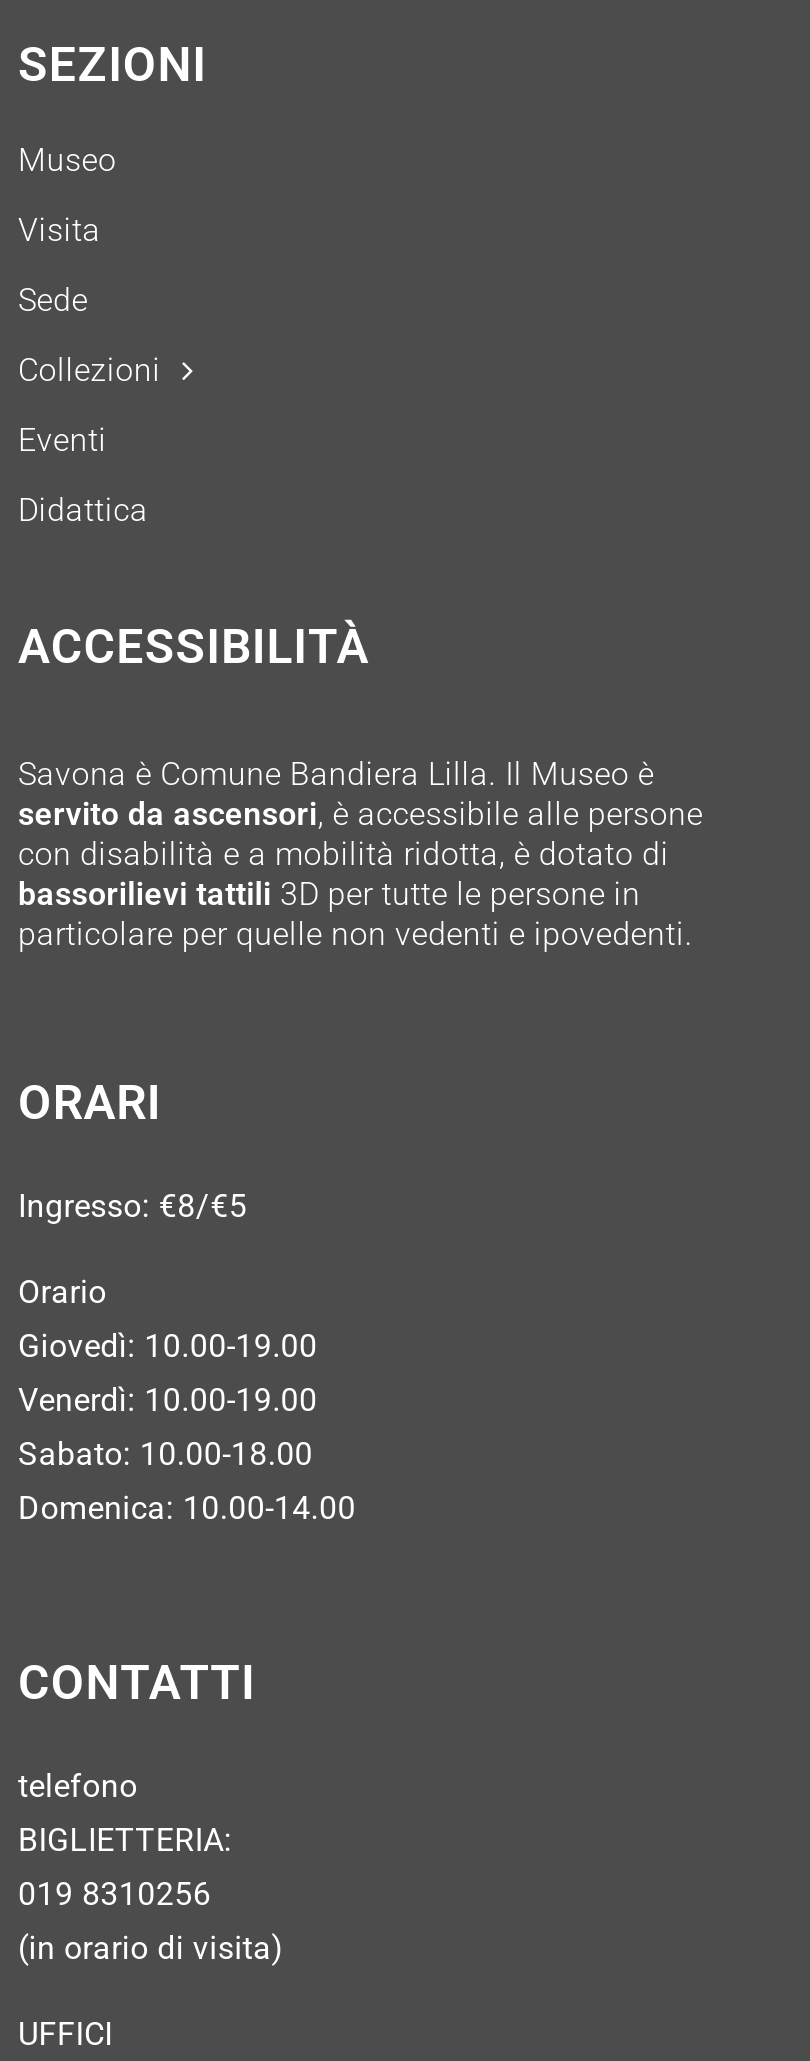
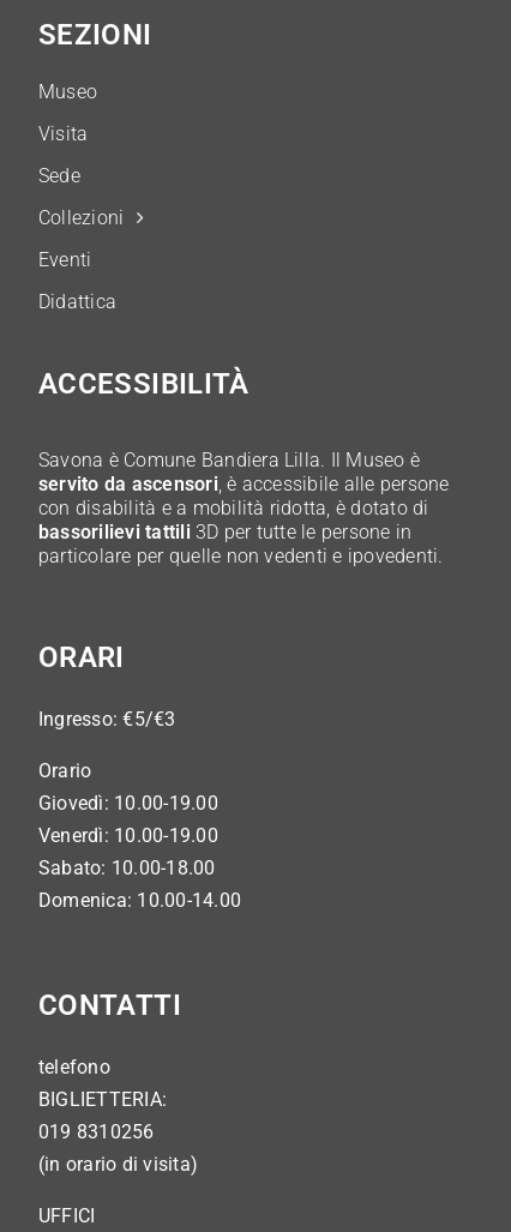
[18,1187,247,1225] Ingresso: €8/€5 -> [38,708,176,730] Ingresso: €5/€3

